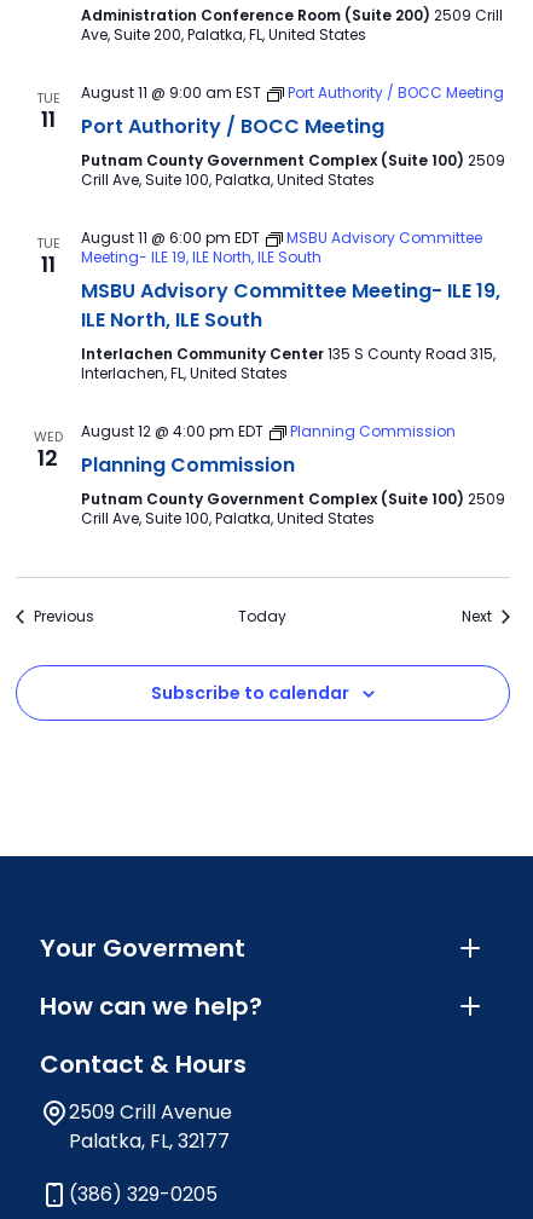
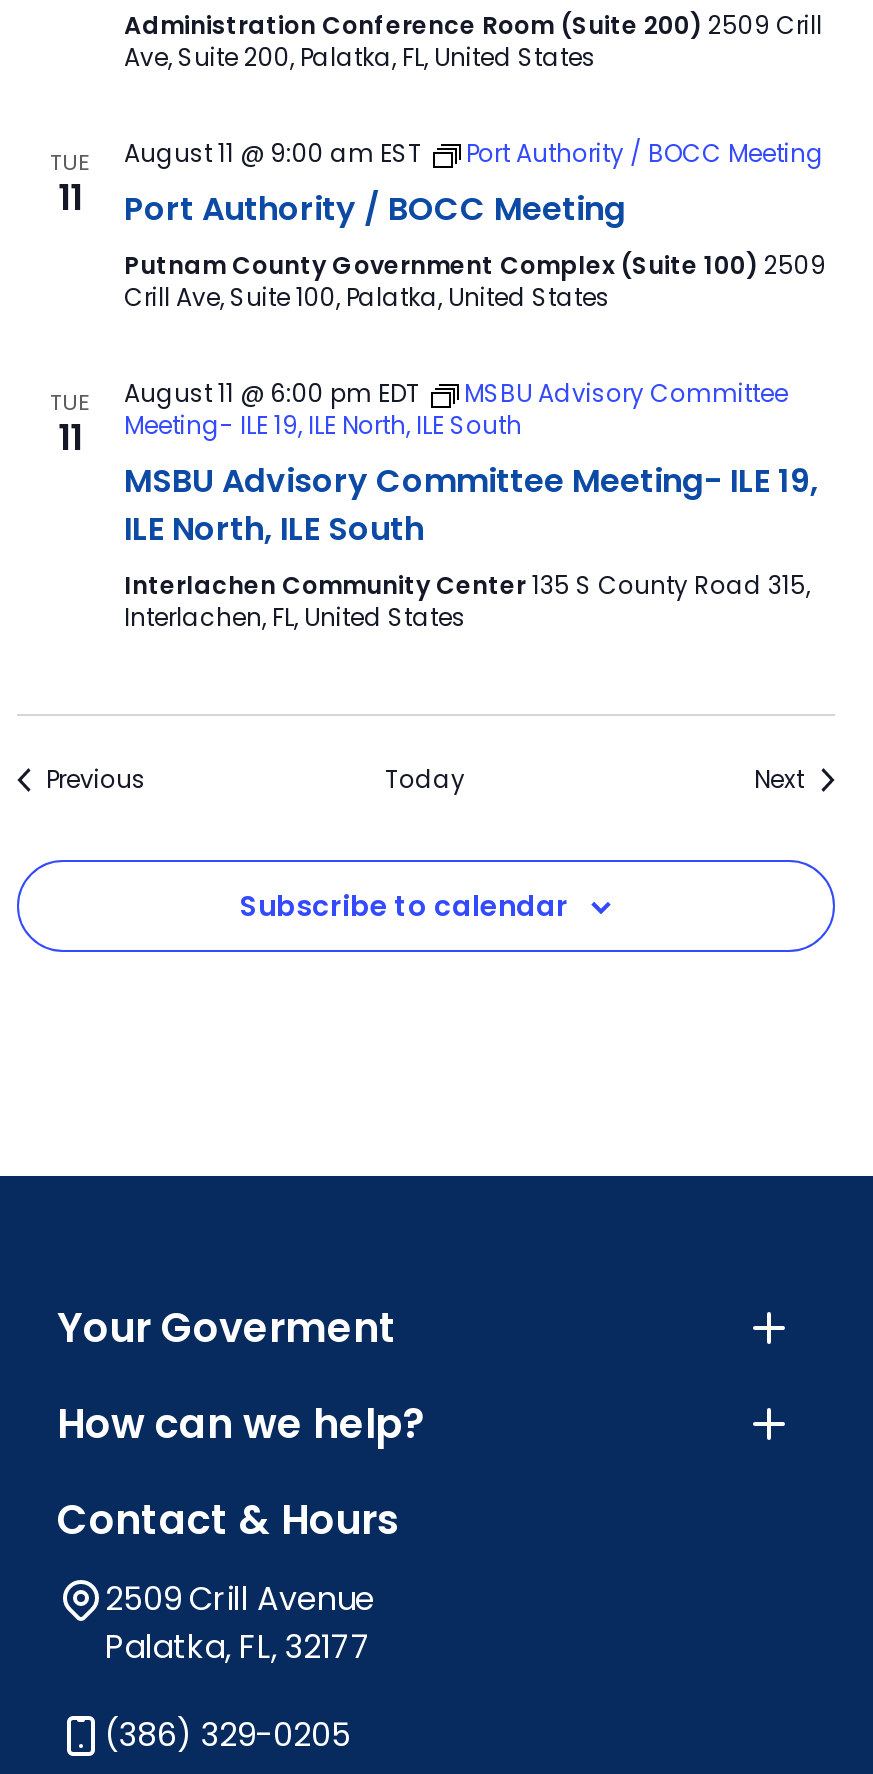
[33,427,62,473] WED | 12 -> none
[80,421,505,528] August 12 @ 4:00 pm EDT | Planning Commission | Planning Commission | Putnam County Government Complex (Suite 100) 2509 | Crill Ave, Suite 100, Palatka, United States -> none

